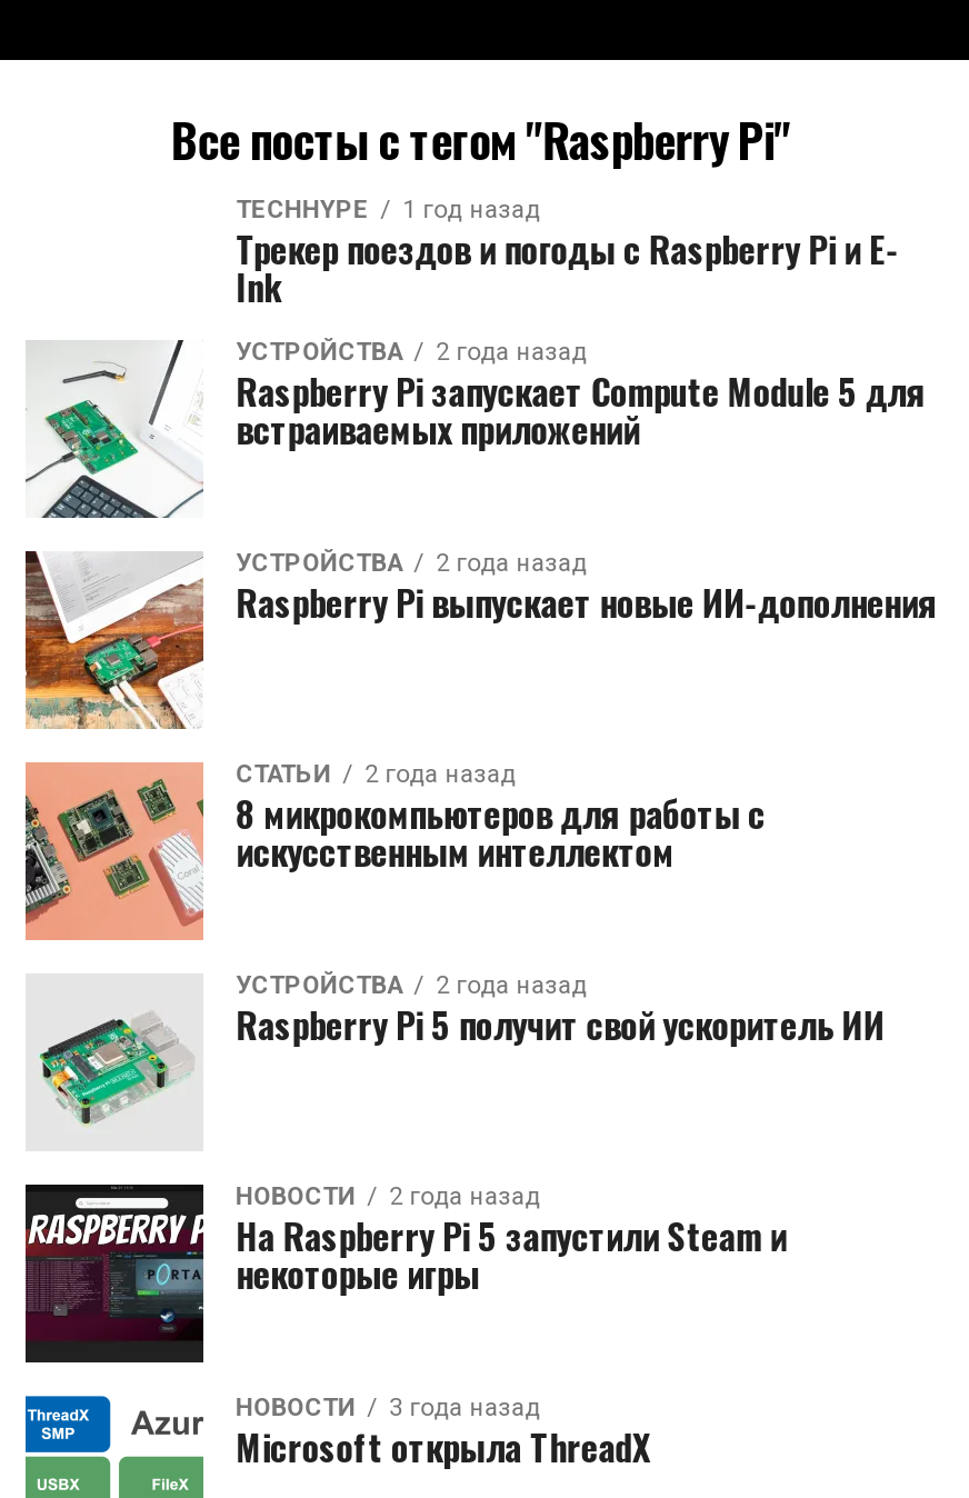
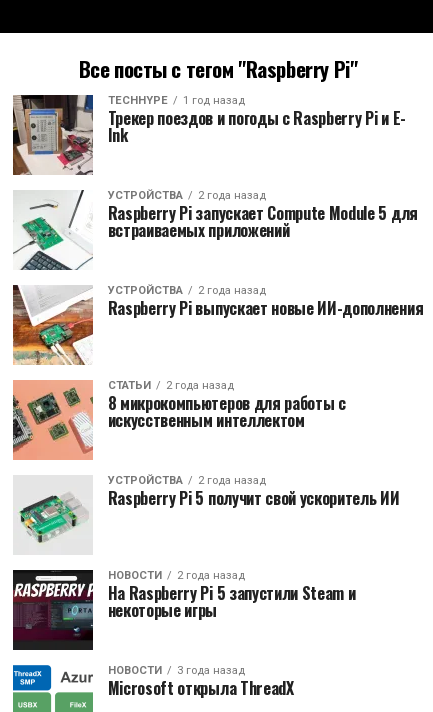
none -> [12,94,94,176] [image]

